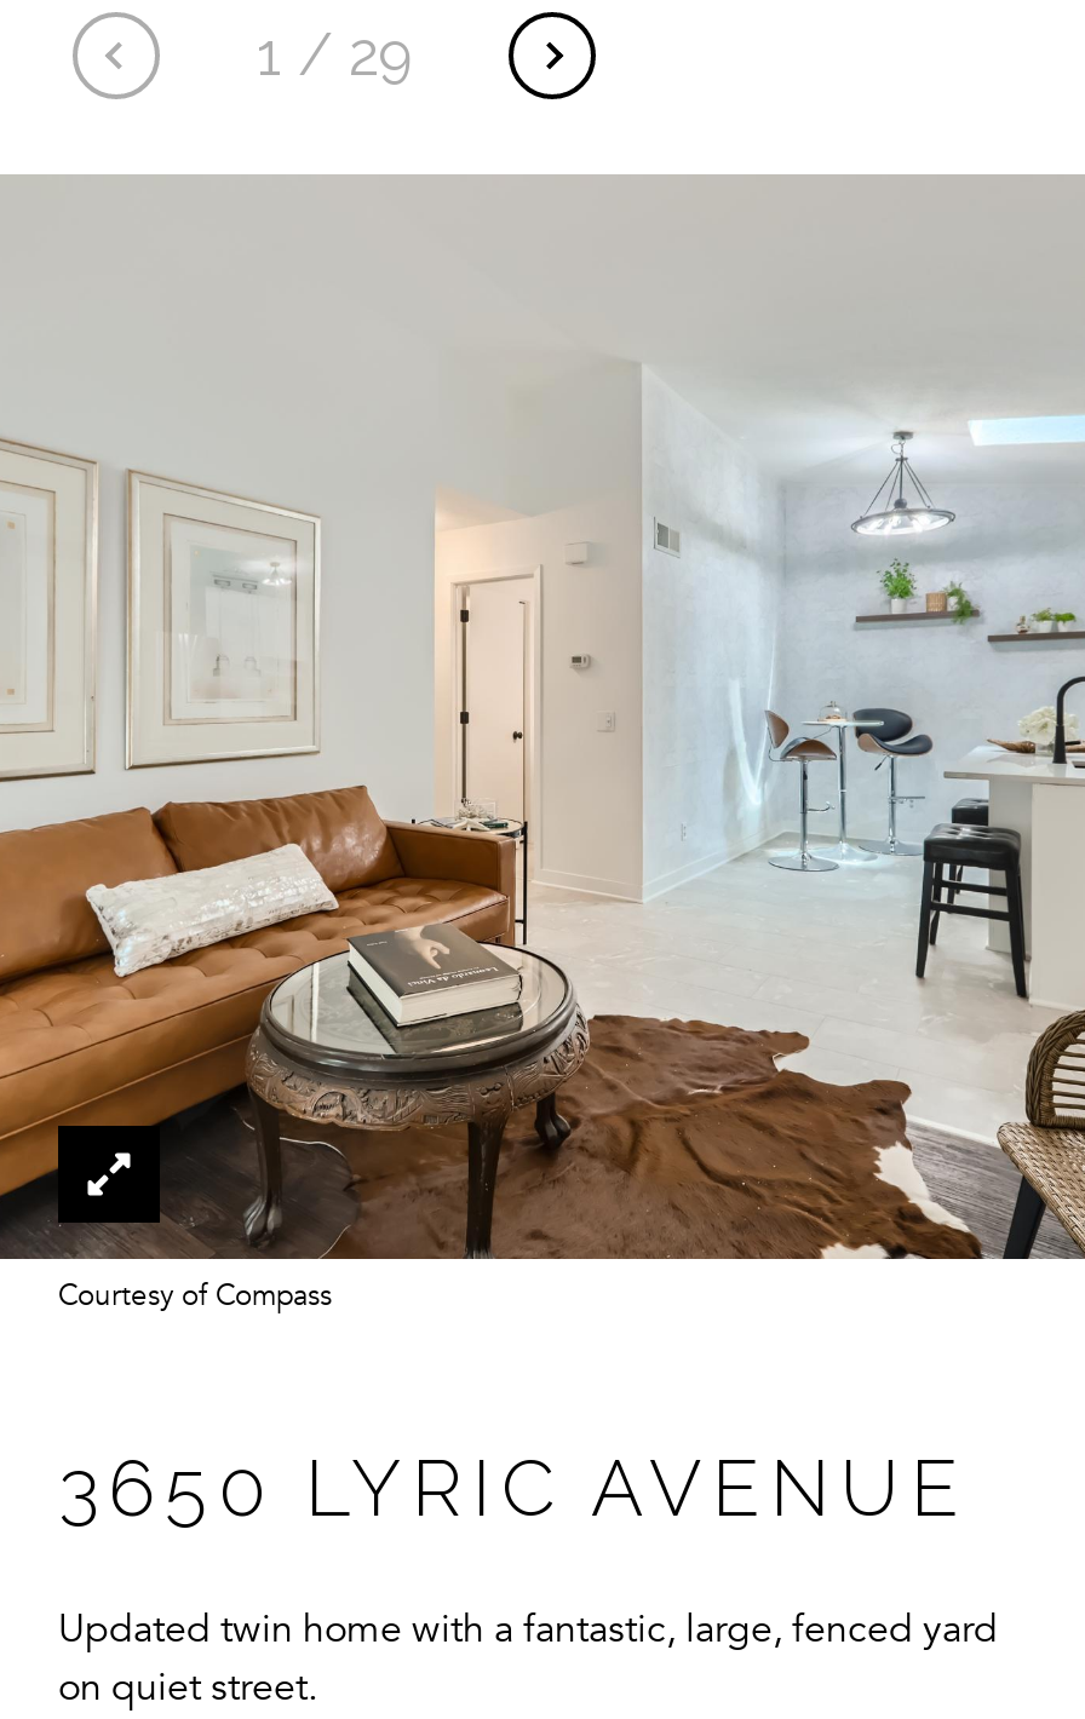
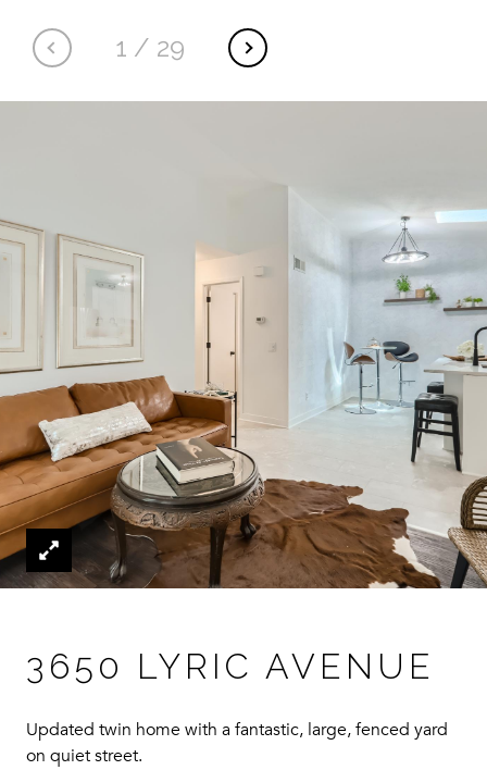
[58,1278,332,1312] Courtesy of Compass -> none

